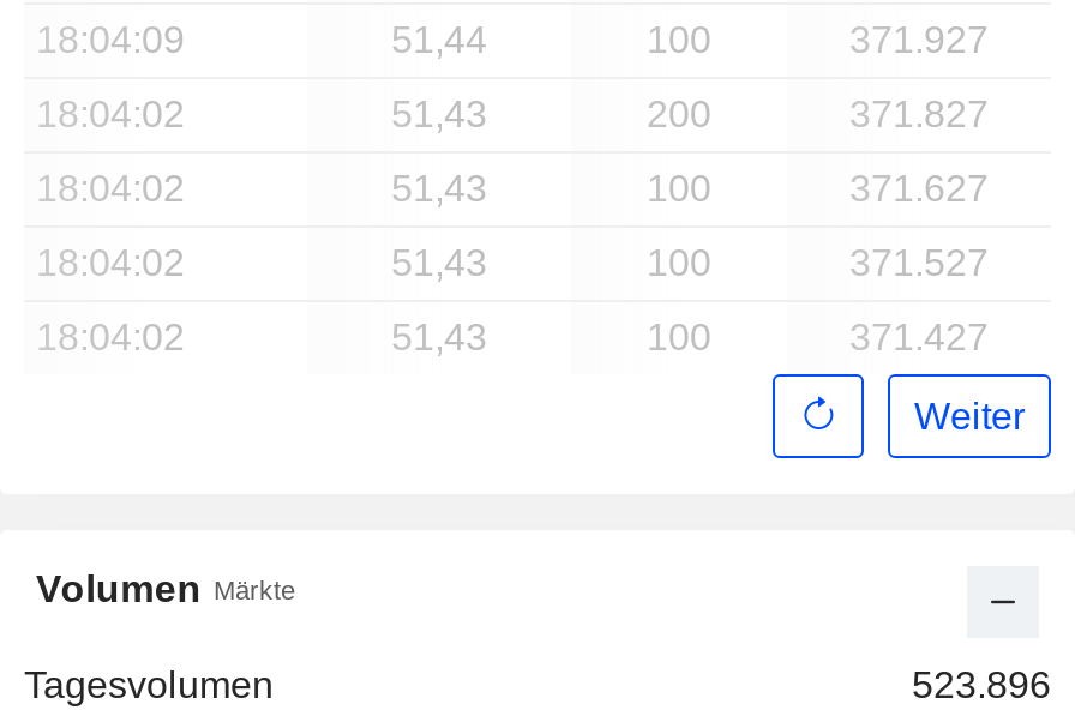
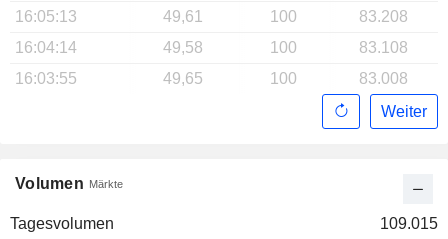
[36,19,185,60] 18:04:09 -> [15,8,77,25] 16:05:13
[36,19,989,209] 371.927 | 18:04:02 | 51,43 | 200 | 371.827 | 18:04:02 | 51,43 -> [15,8,407,56] 83.208 | 16:04:14 | 49,58
[391,19,487,60] 51,44 -> [163,8,203,25] 49,61
[849,168,989,209] 371.627 -> [358,39,407,56] 83.108
[36,242,185,283] 18:04:02 -> [15,70,77,87] 16:03:55
[36,242,989,357] 371.527 | 18:04:02 | 51,43 | 100 | 371.427 -> [358,70,407,87] 83.008
[391,242,487,283] 51,43 -> [163,70,203,87] 49,65
[912,665,1051,706] 523.896 -> [380,215,438,232] 109.015

